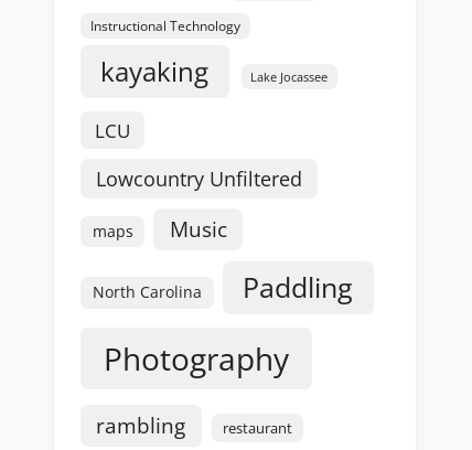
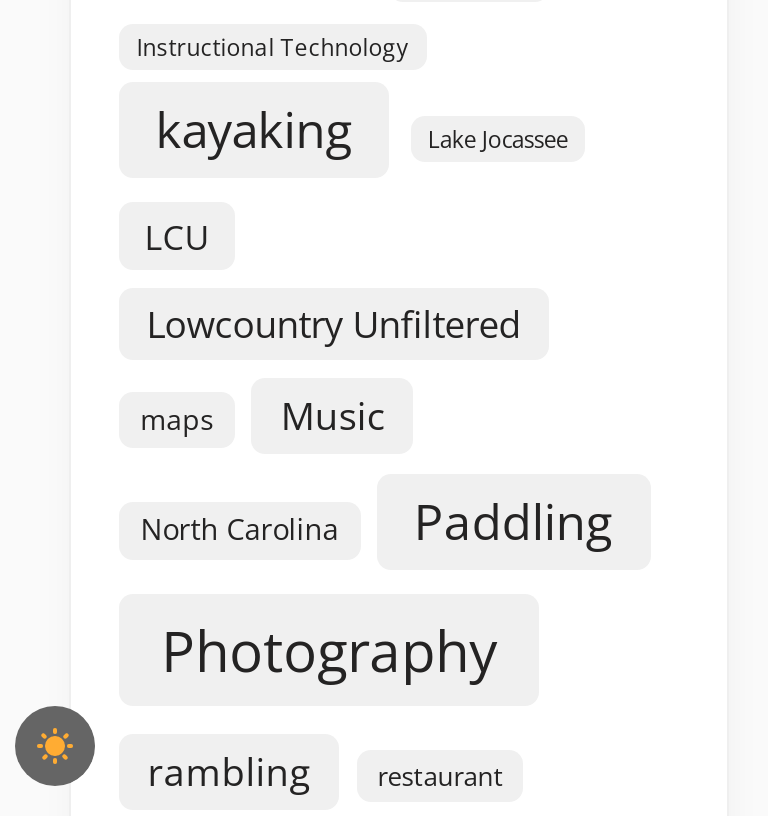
none -> [13,704,97,788] [image]

